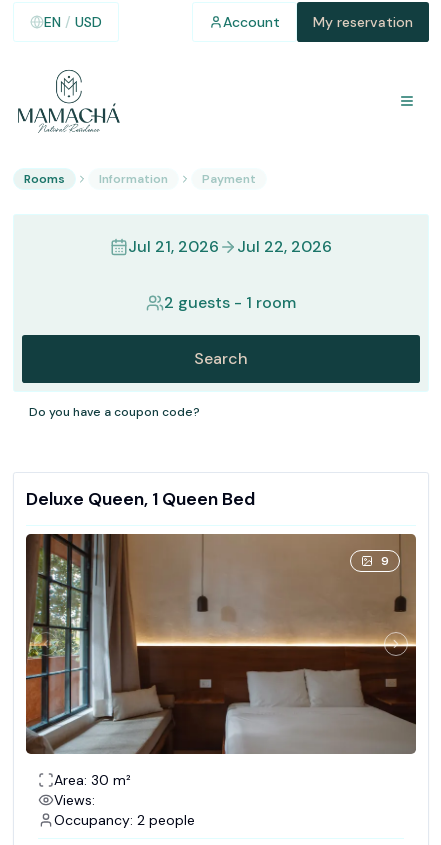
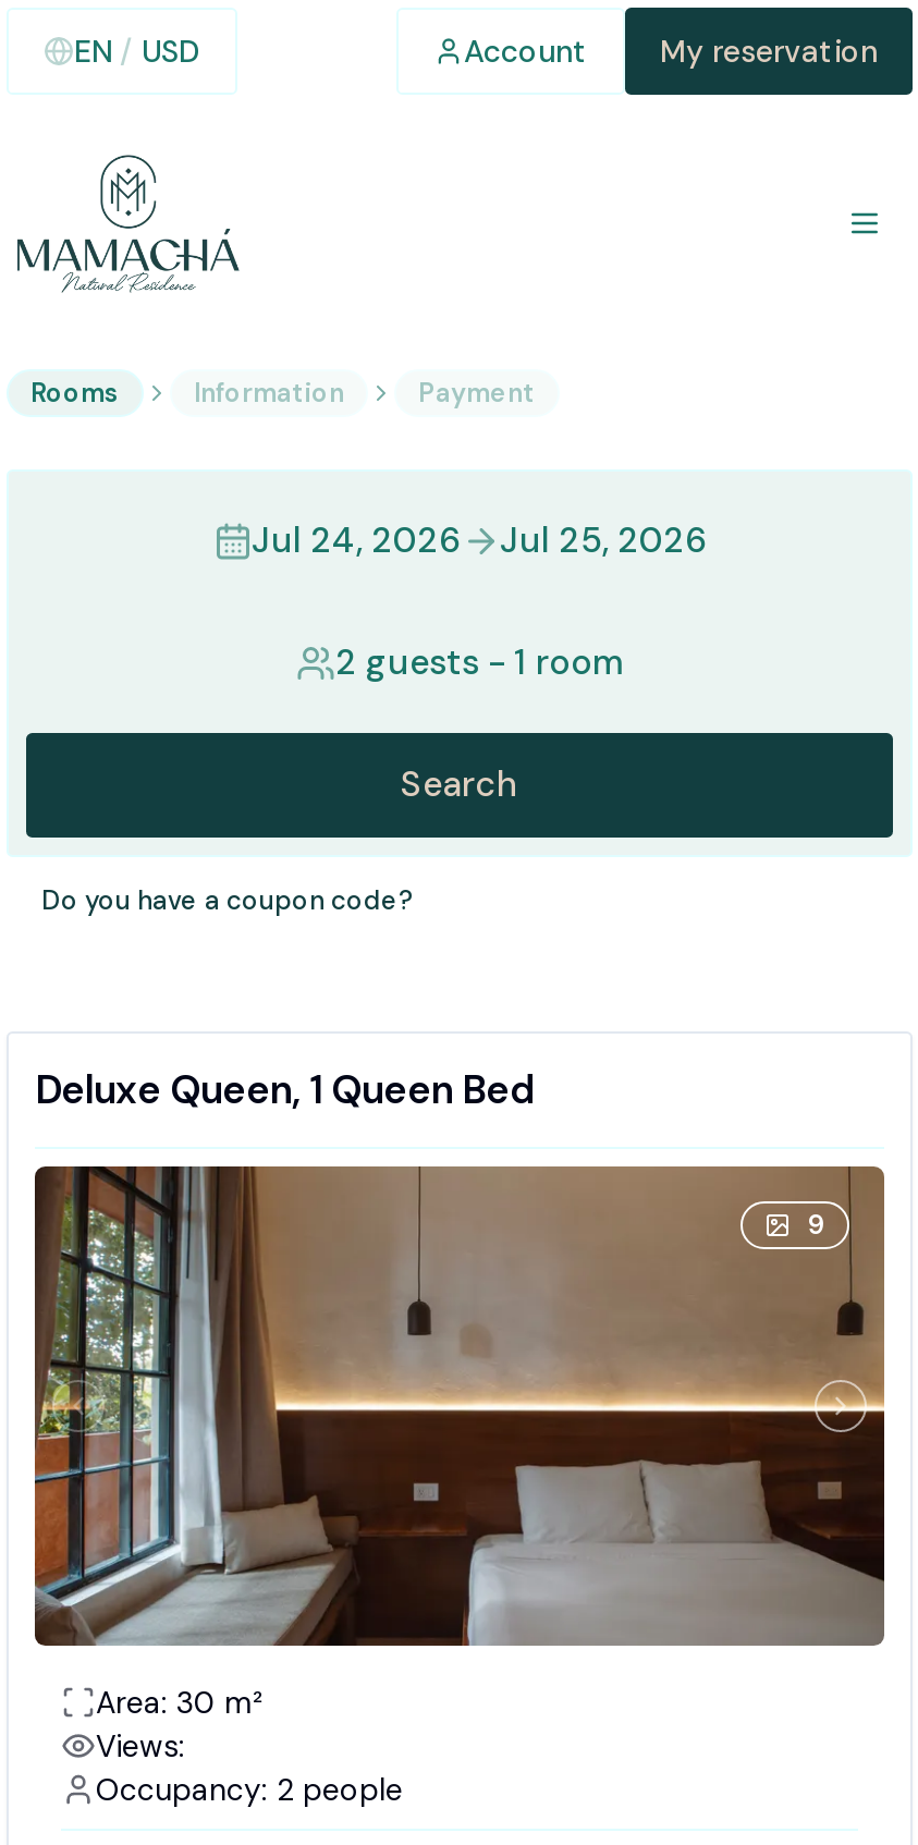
[128,236,219,257] Jul 21, 2026 -> [252,517,461,563] Jul 24, 2026
[237,236,332,257] Jul 22, 2026 -> [500,517,707,563] Jul 25, 2026

